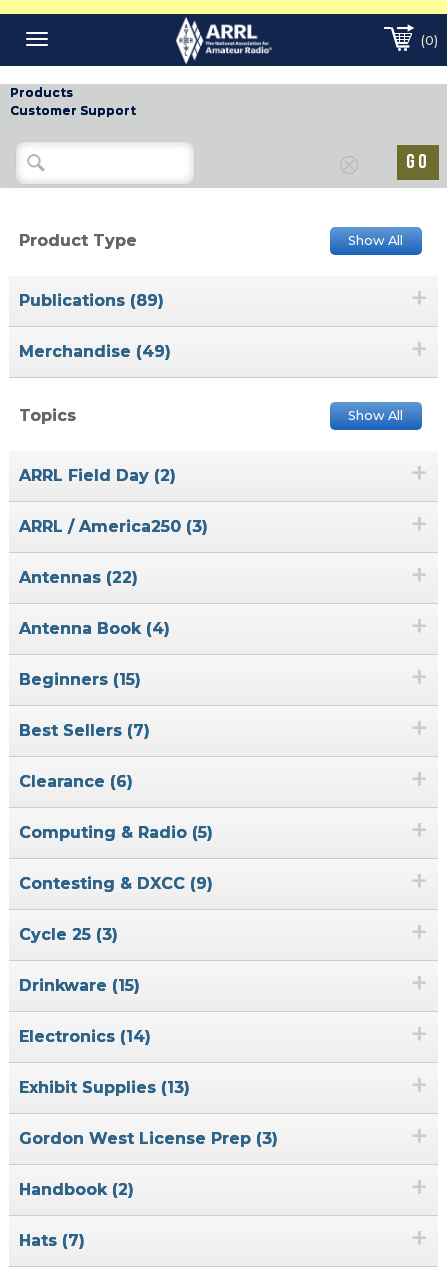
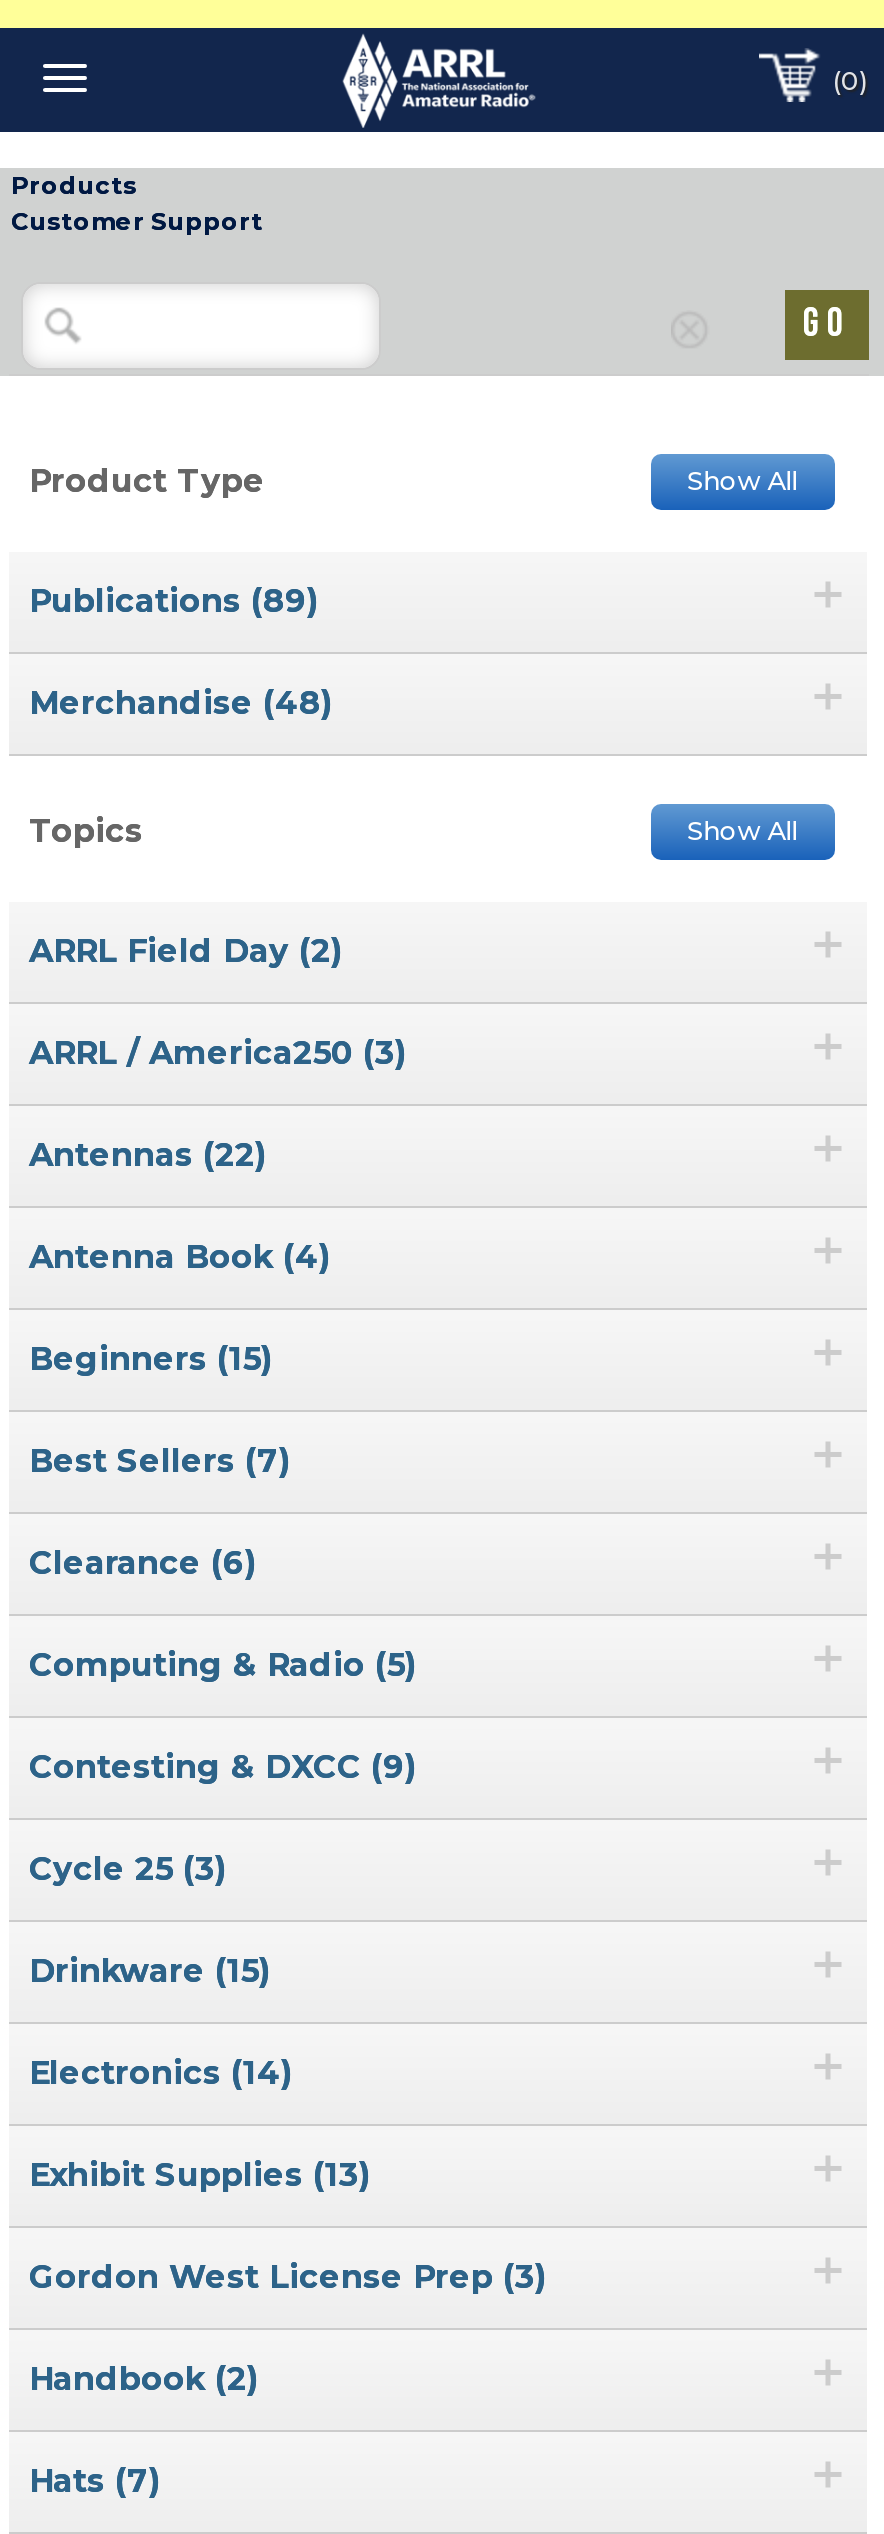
[19,342,171,361] Merchandise (49) -> [29,684,333,722] Merchandise (48)

